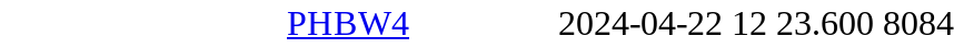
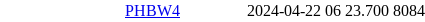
[558,5,954,42] 2024-04-22 12 23.600 8084 -> [247,2,425,19] 2024-04-22 06 23.700 8084

